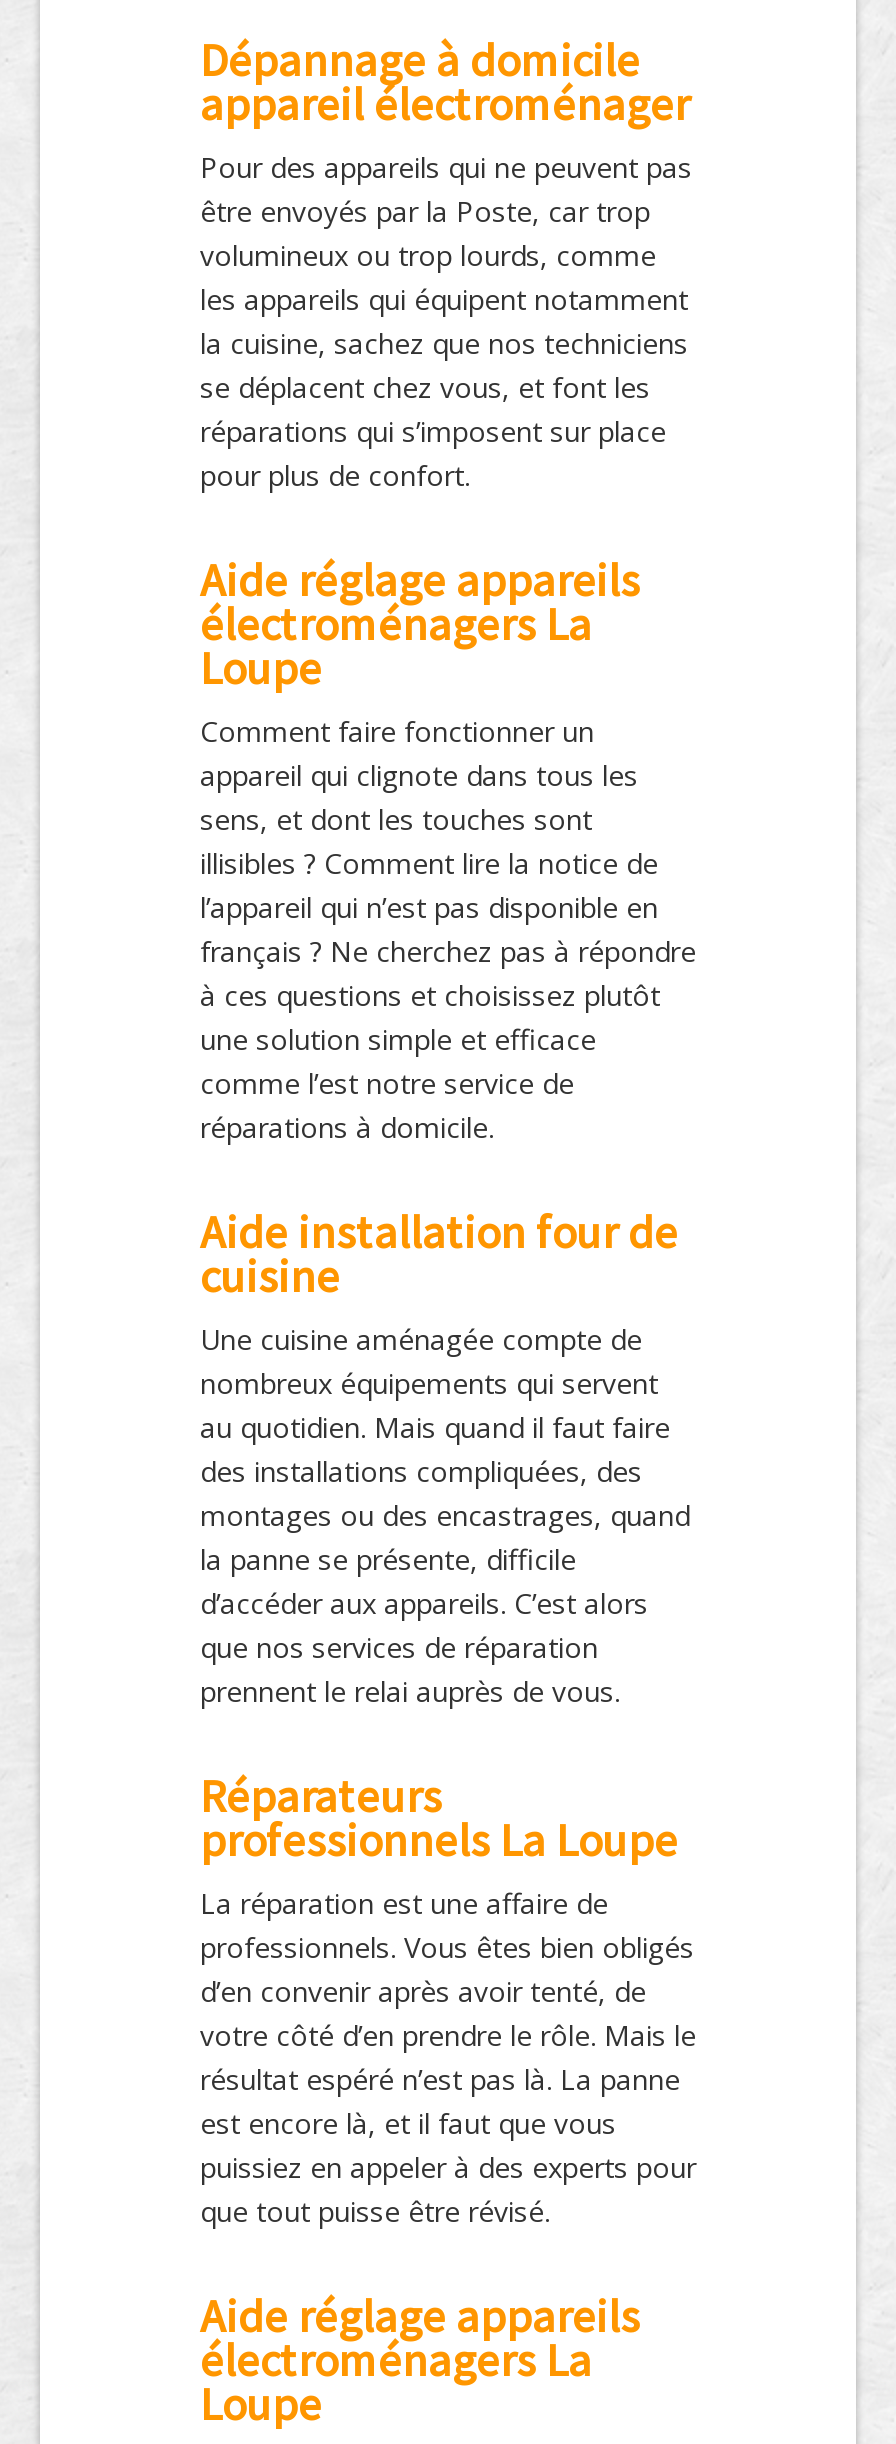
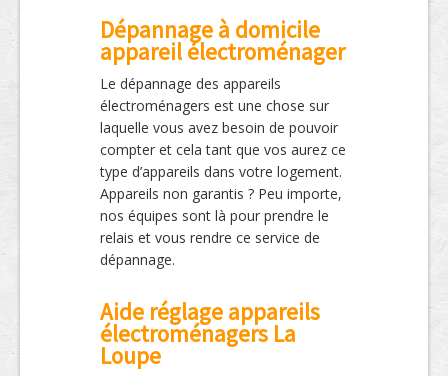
[200,148,696,2230] Pour des appareils qui ne peuvent pas | être envoyés par la Poste, car trop | volumineux ou trop lourds, comme | les appareils qui équipent notamment | la cuisine, sachez que nos techniciens | se déplacent chez vous, et font les | réparations qui s’imposent sur place | pour plus de confort. | Aide réglage appareils | électroménagers La | Loupe | Comment faire fonctionner un | appareil qui clignote dans tous les | sens, et dont les touches sont | illisibles ? Comment lire la notice de | l’appareil qui n’est pas disponible en | français ? Ne cherchez pas à répondre | à ces questions et choisissez plutôt | une solution simple et efficace | comme l’est notre service de | réparations à domicile. | Aide installation four de | cuisine | Une cuisine aménagée compte de | nombreux équipements qui servent | au quotidien. Mais quand il faut faire | des installations compliquées, des | montages ou des encastrages, quand | la panne se présente, difficile | d’accéder aux appareils. C’est alors | que nos services de réparation | prennent le relai auprès de vous. | Réparateurs | professionnels La Loupe | La réparation est une affaire de | professionnels. Vous êtes bien obligés | d’en convenir après avoir tenté, de | votre côté d’en prendre le rôle. Mais le | résultat espéré n’est pas là. La panne | est encore là, et il faut que vous | puissiez en appeler à des experts pour | que tout puisse être révisé. -> [100,74,346,269] Le dépannage des appareils | électroménagers est une chose sur | laquelle vous avez besoin de pouvoir | compter et cela tant que vos aurez ce | type d’appareils dans votre logement. | Appareils non garantis ? Peu importe, | nos équipes sont là pour prendre le | relais et vous rendre ce service de | dépannage.

